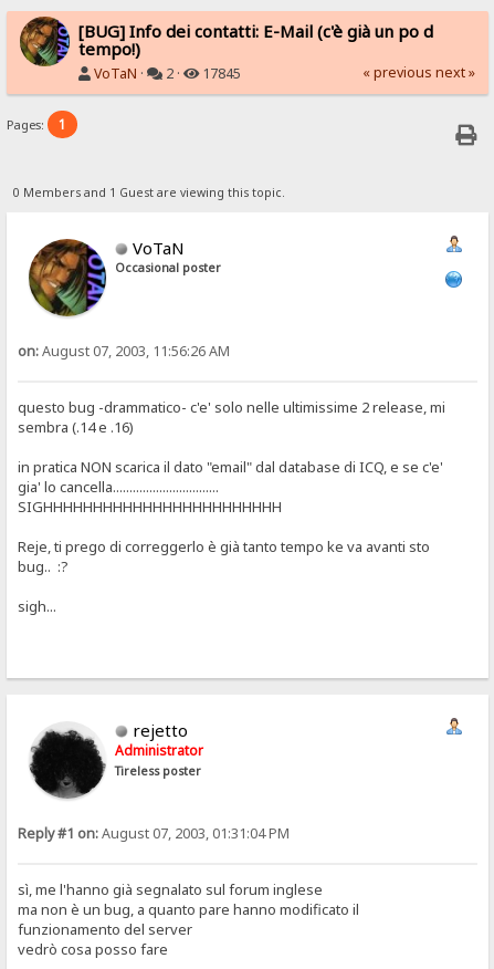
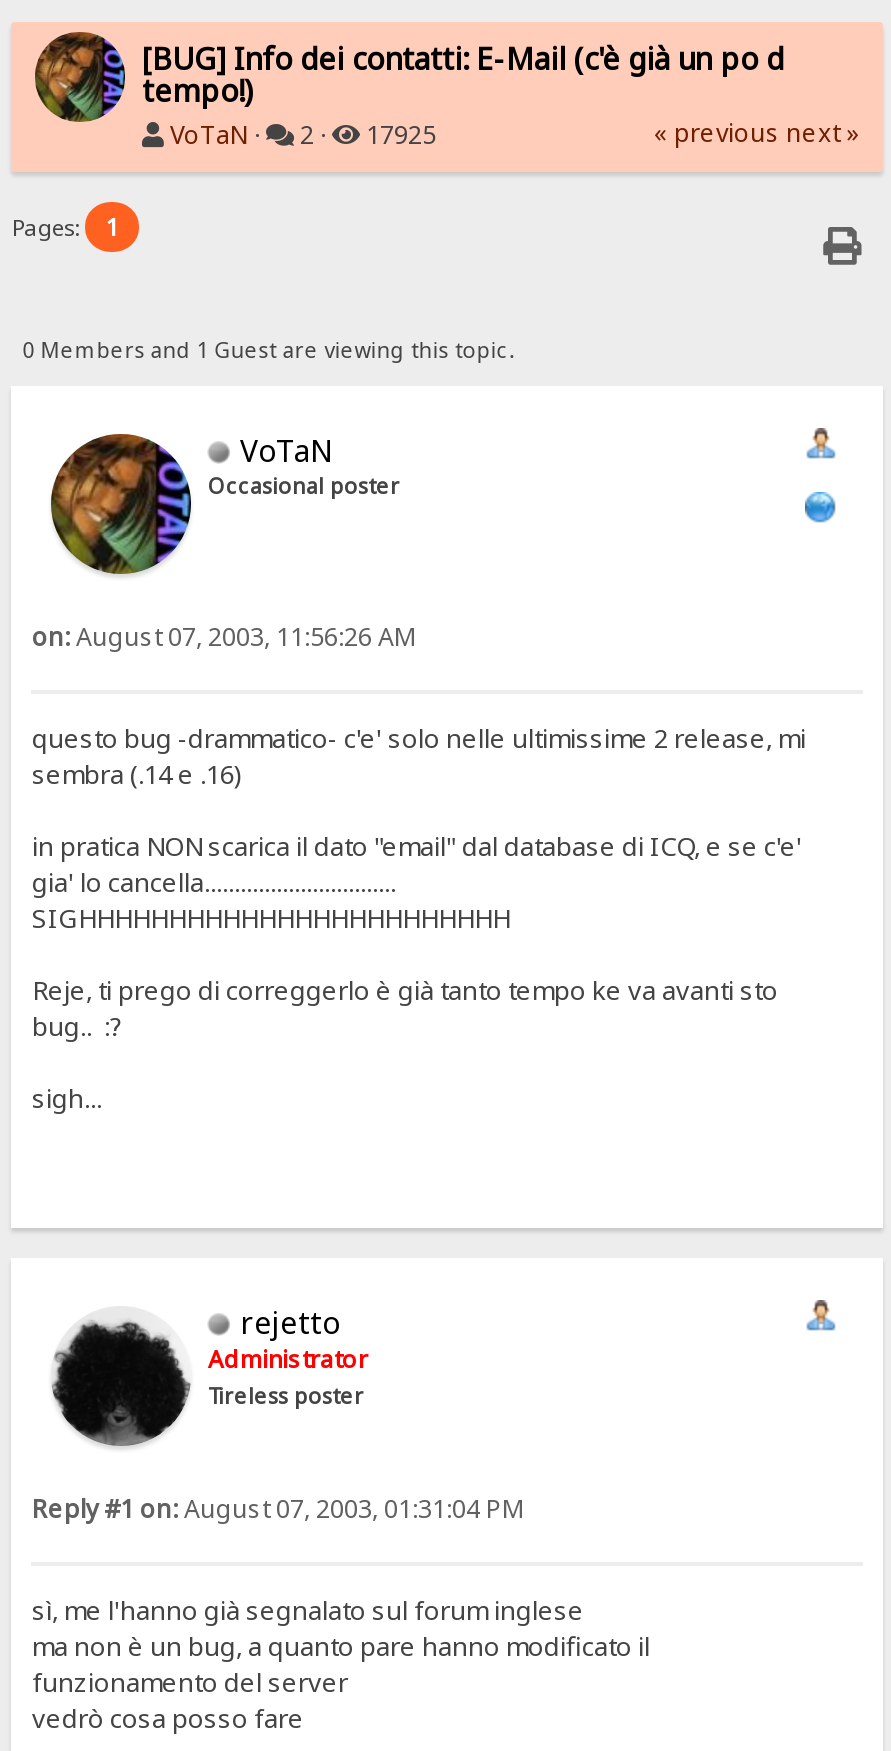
[199,64,241,83] 17845 -> [360,118,436,152] 17925

